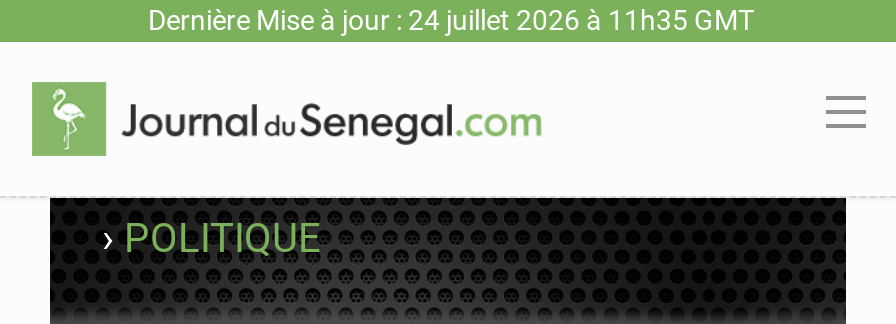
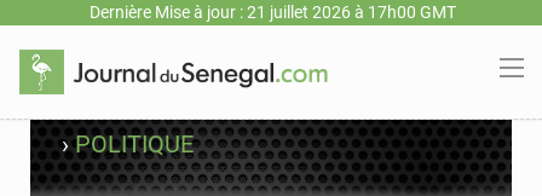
[142,4,754,36] Dernière Mise à jour : 24 juillet 2026 à 11h35 GMT -> [86,2,456,22] Dernière Mise à jour : 21 juillet 2026 à 17h00 GMT

